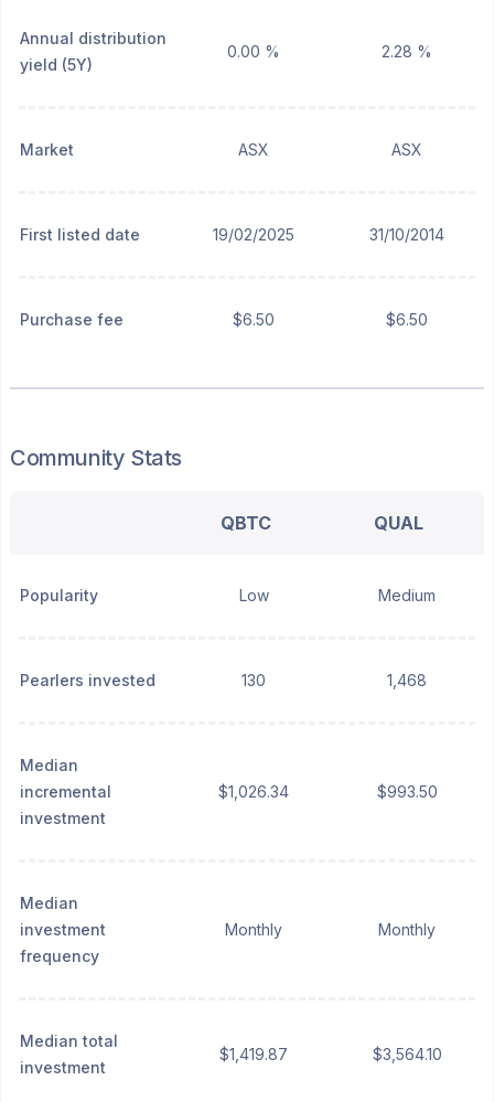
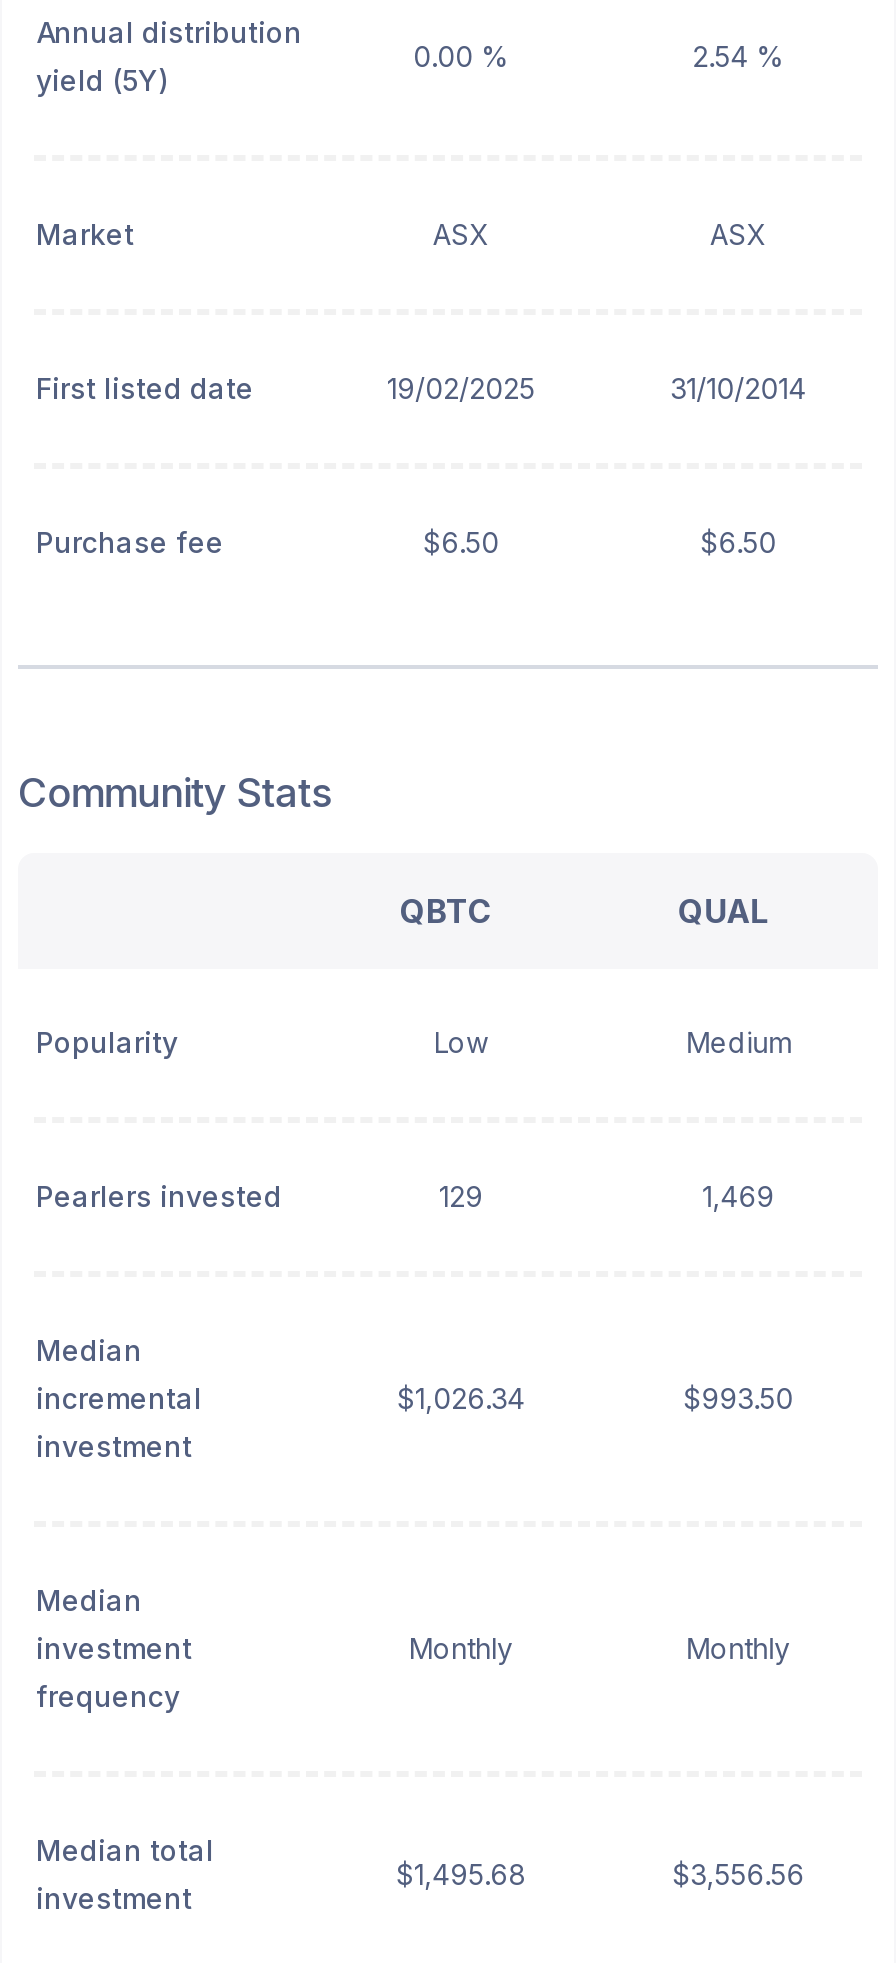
[382,42,432,61] 2.28 % -> [692,39,784,73] 2.54 %
[242,671,266,689] 130 -> [439,1179,483,1213] 129
[387,671,427,689] 1,468 -> [702,1179,774,1213] 1,469
[220,1045,288,1063] $1,419.87 -> [396,1857,526,1891] $1,495.68
[372,1045,442,1063] $3,564.10 -> [672,1857,804,1891] $3,556.56

